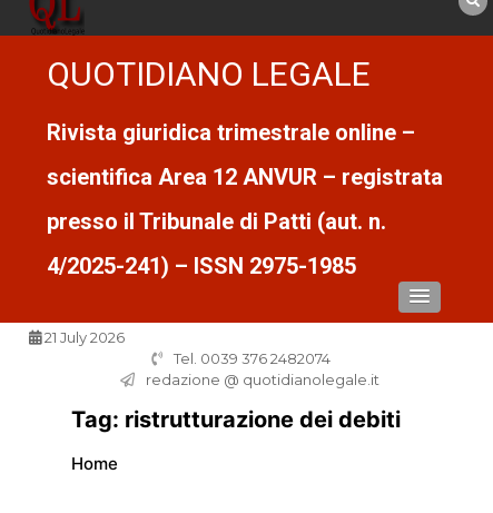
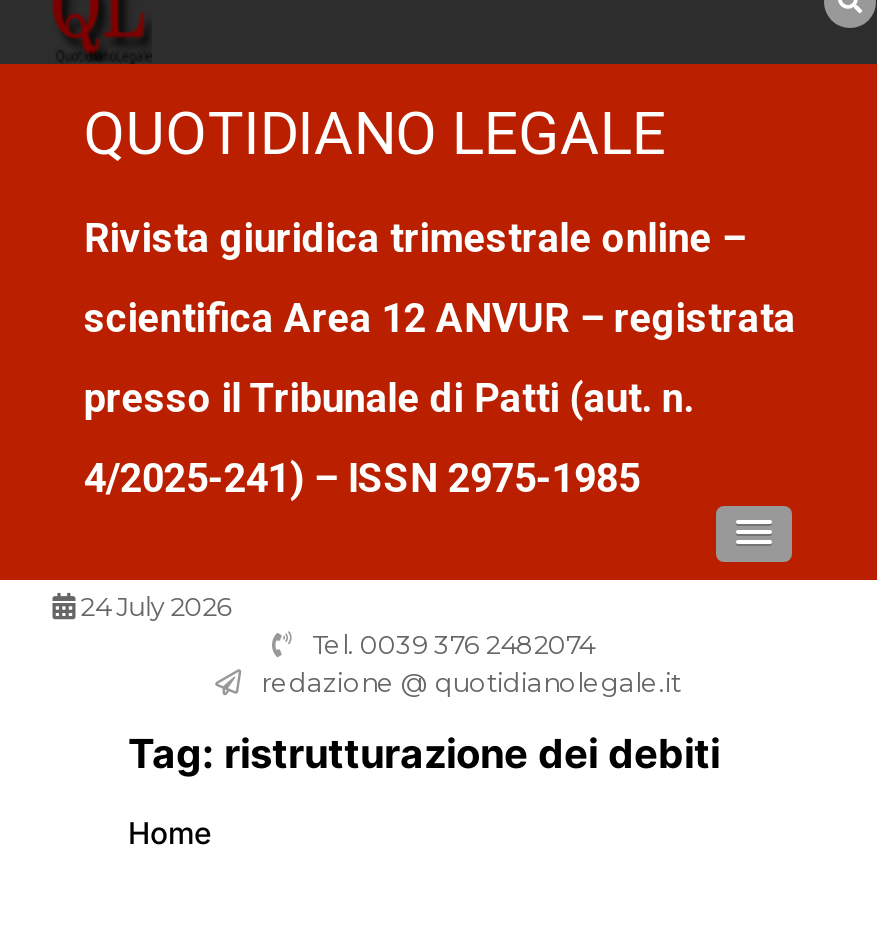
[41,329,125,347] 21 July 2026 -> [74,591,232,623] 24 July 2026

